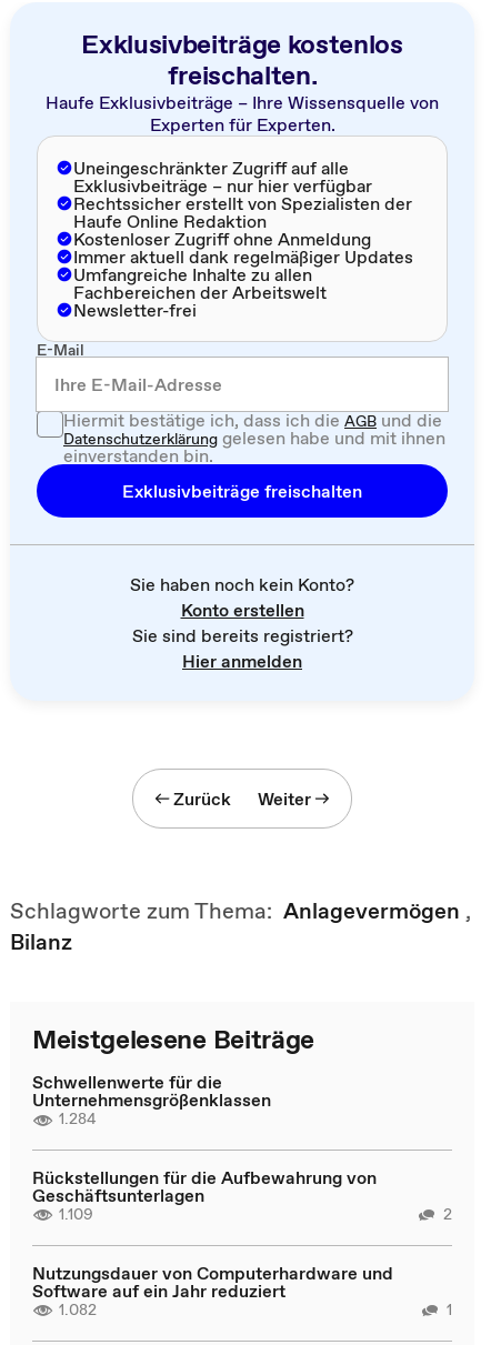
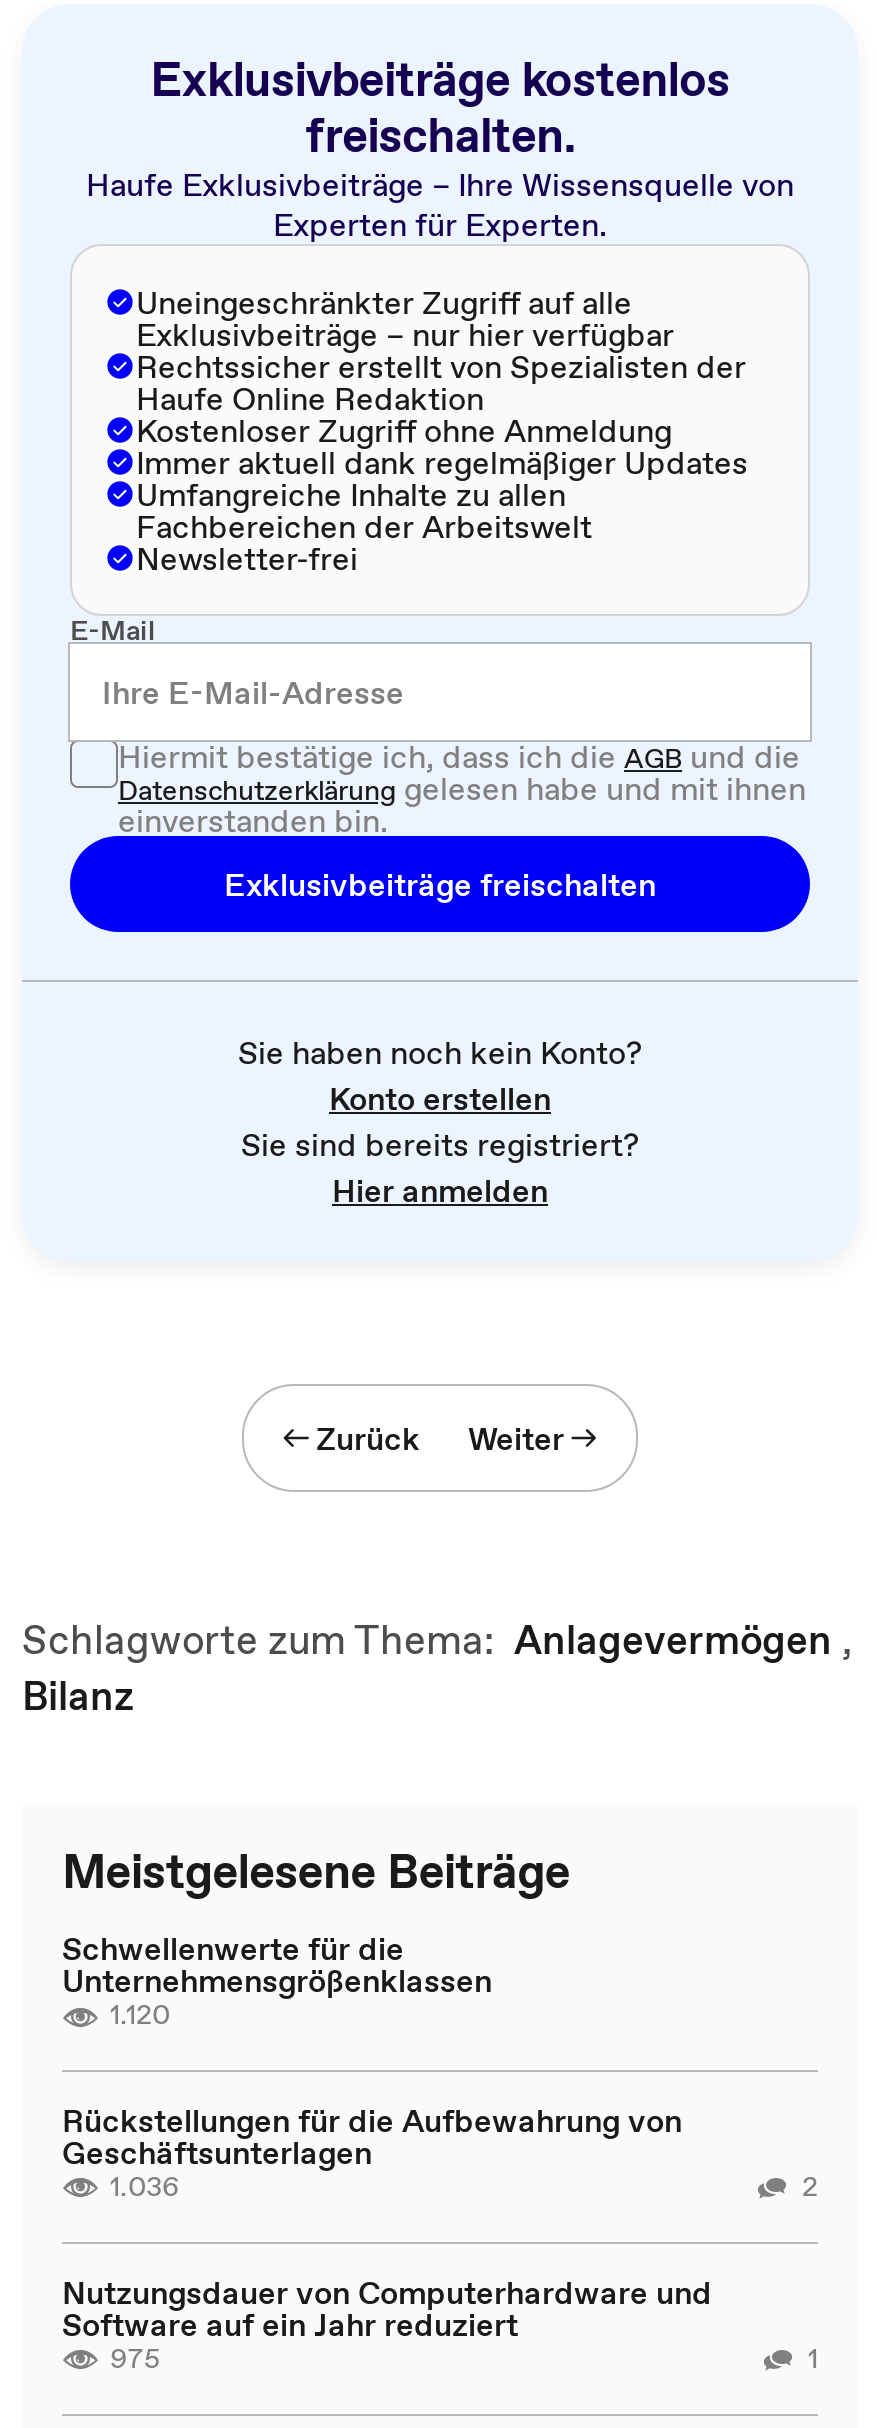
[59,1107,97,1130] 1.284 -> [110,1994,170,2034] 1.120
[59,1202,93,1224] 1.109 -> [110,2165,180,2205] 1.036
[59,1298,97,1320] 1.082 -> [110,2337,160,2377] 975

